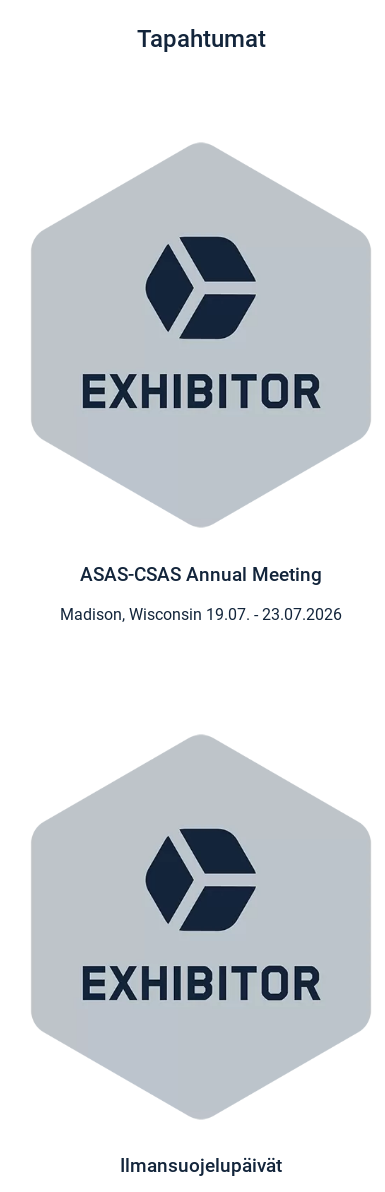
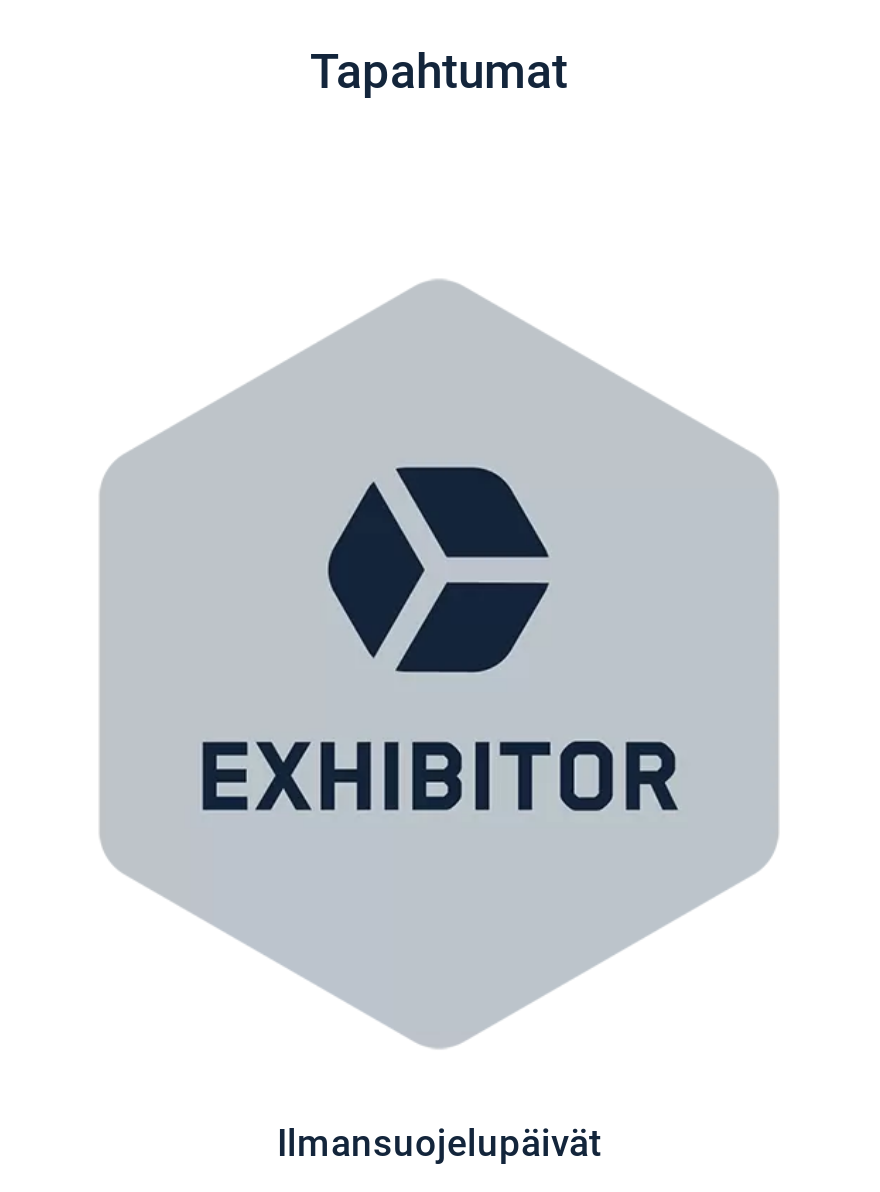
[60,564,342,624] ASAS-CSAS Annual Meeting | Madison, Wisconsin 19.07. - 23.07.2026 -> none

